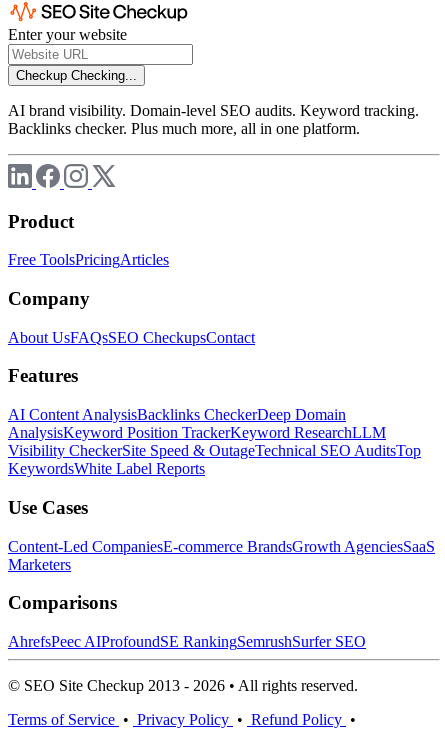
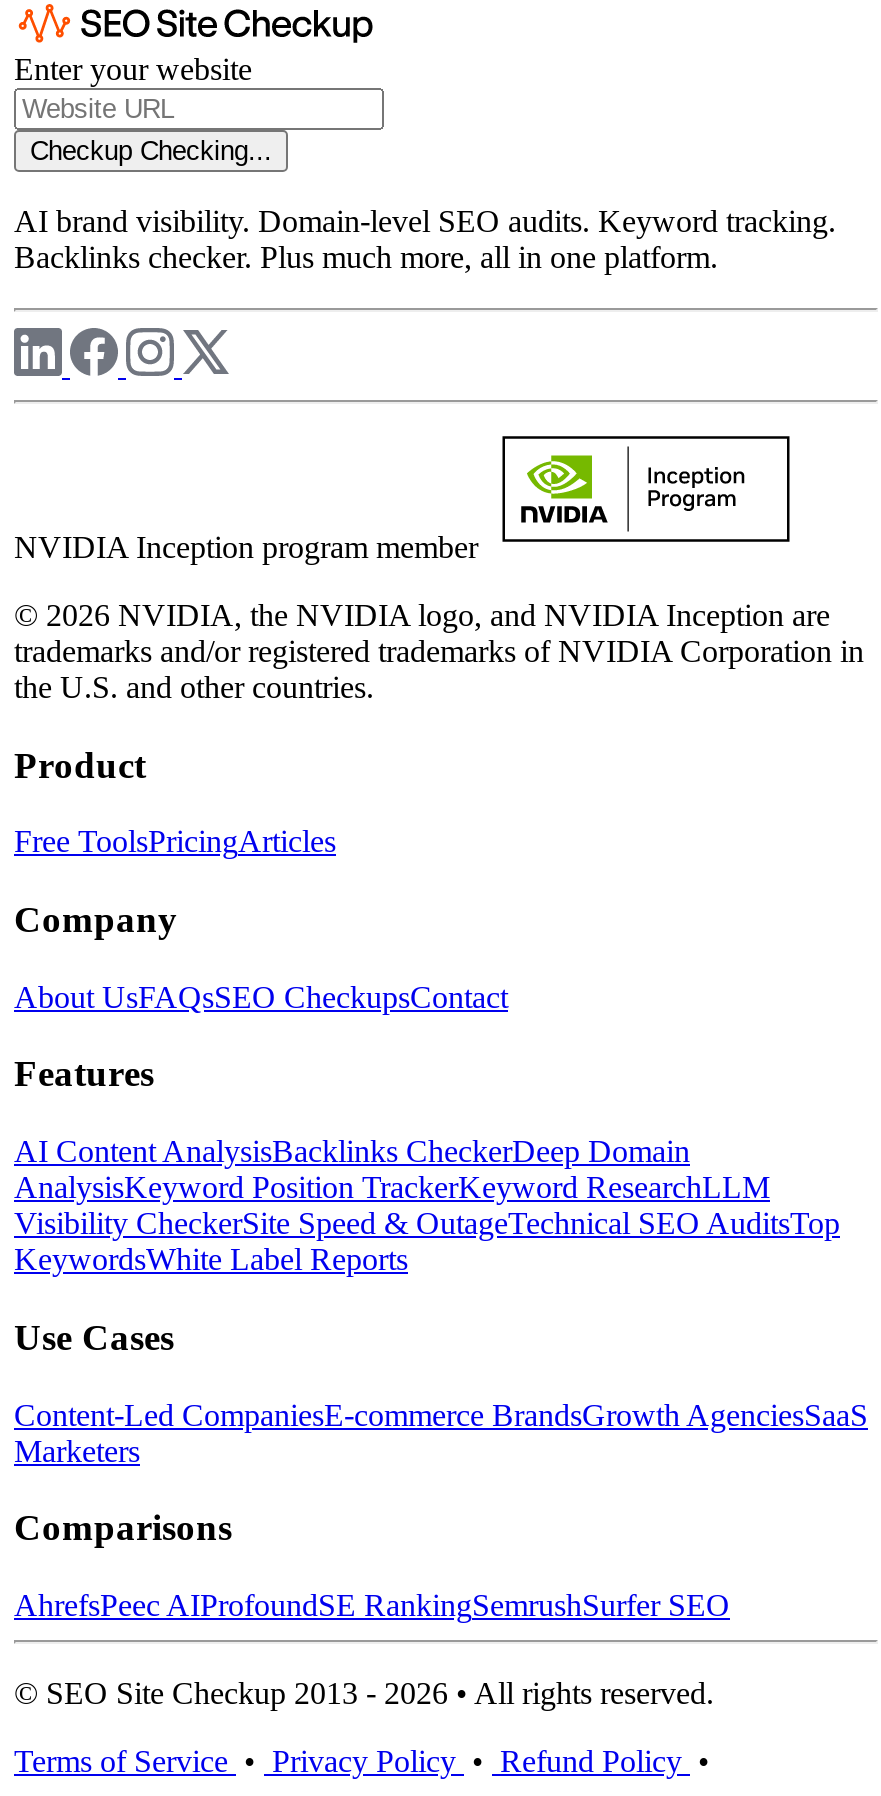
none -> [14,434,864,704] [image] | NVIDIA Inception program member | © 2026 NVIDIA, the NVIDIA logo, and NVIDIA Inception are | trademarks and/or registered trademarks of NVIDIA Corporation in | the U.S. and other countries.

